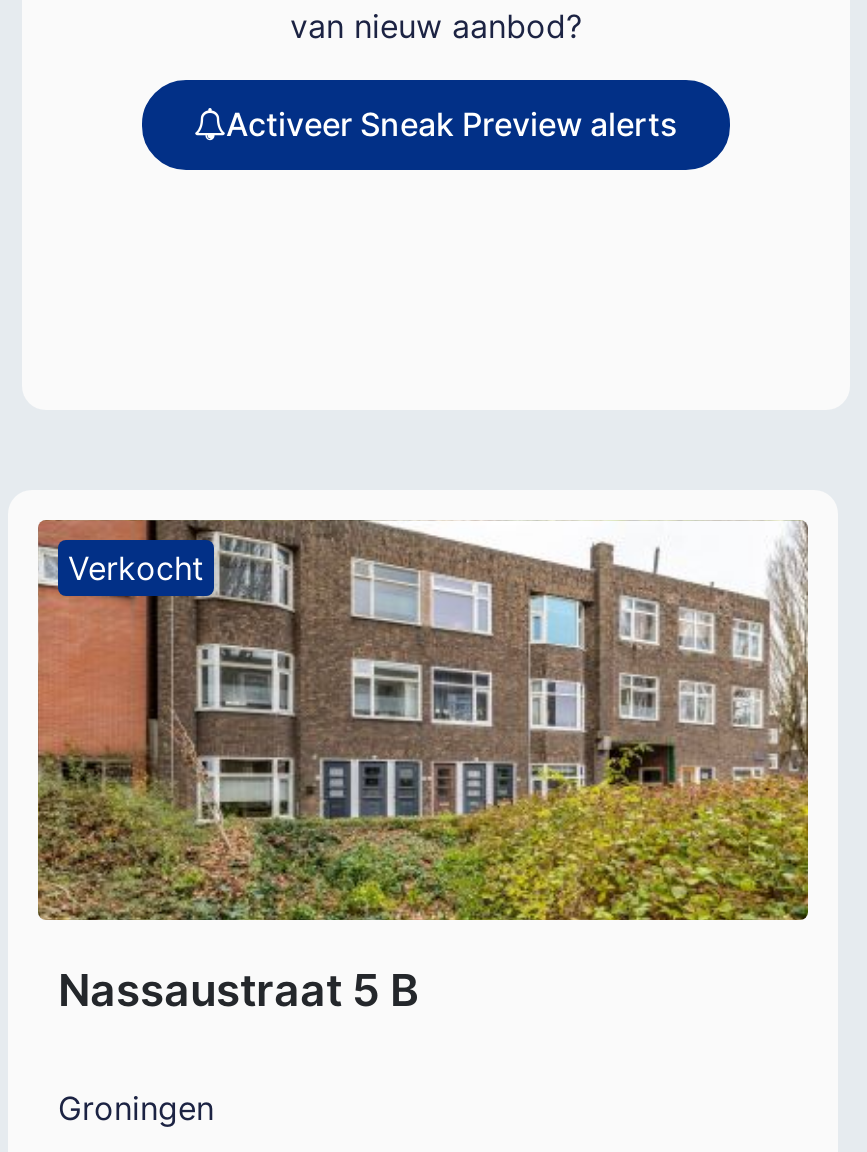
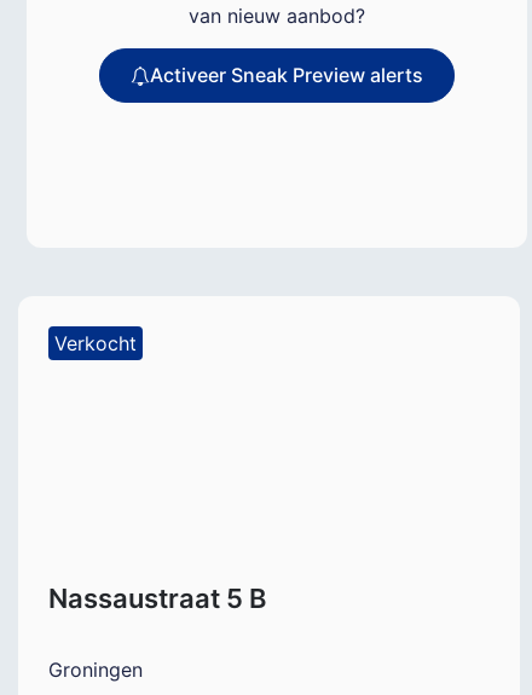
[36,518,810,922] [image] -> none

